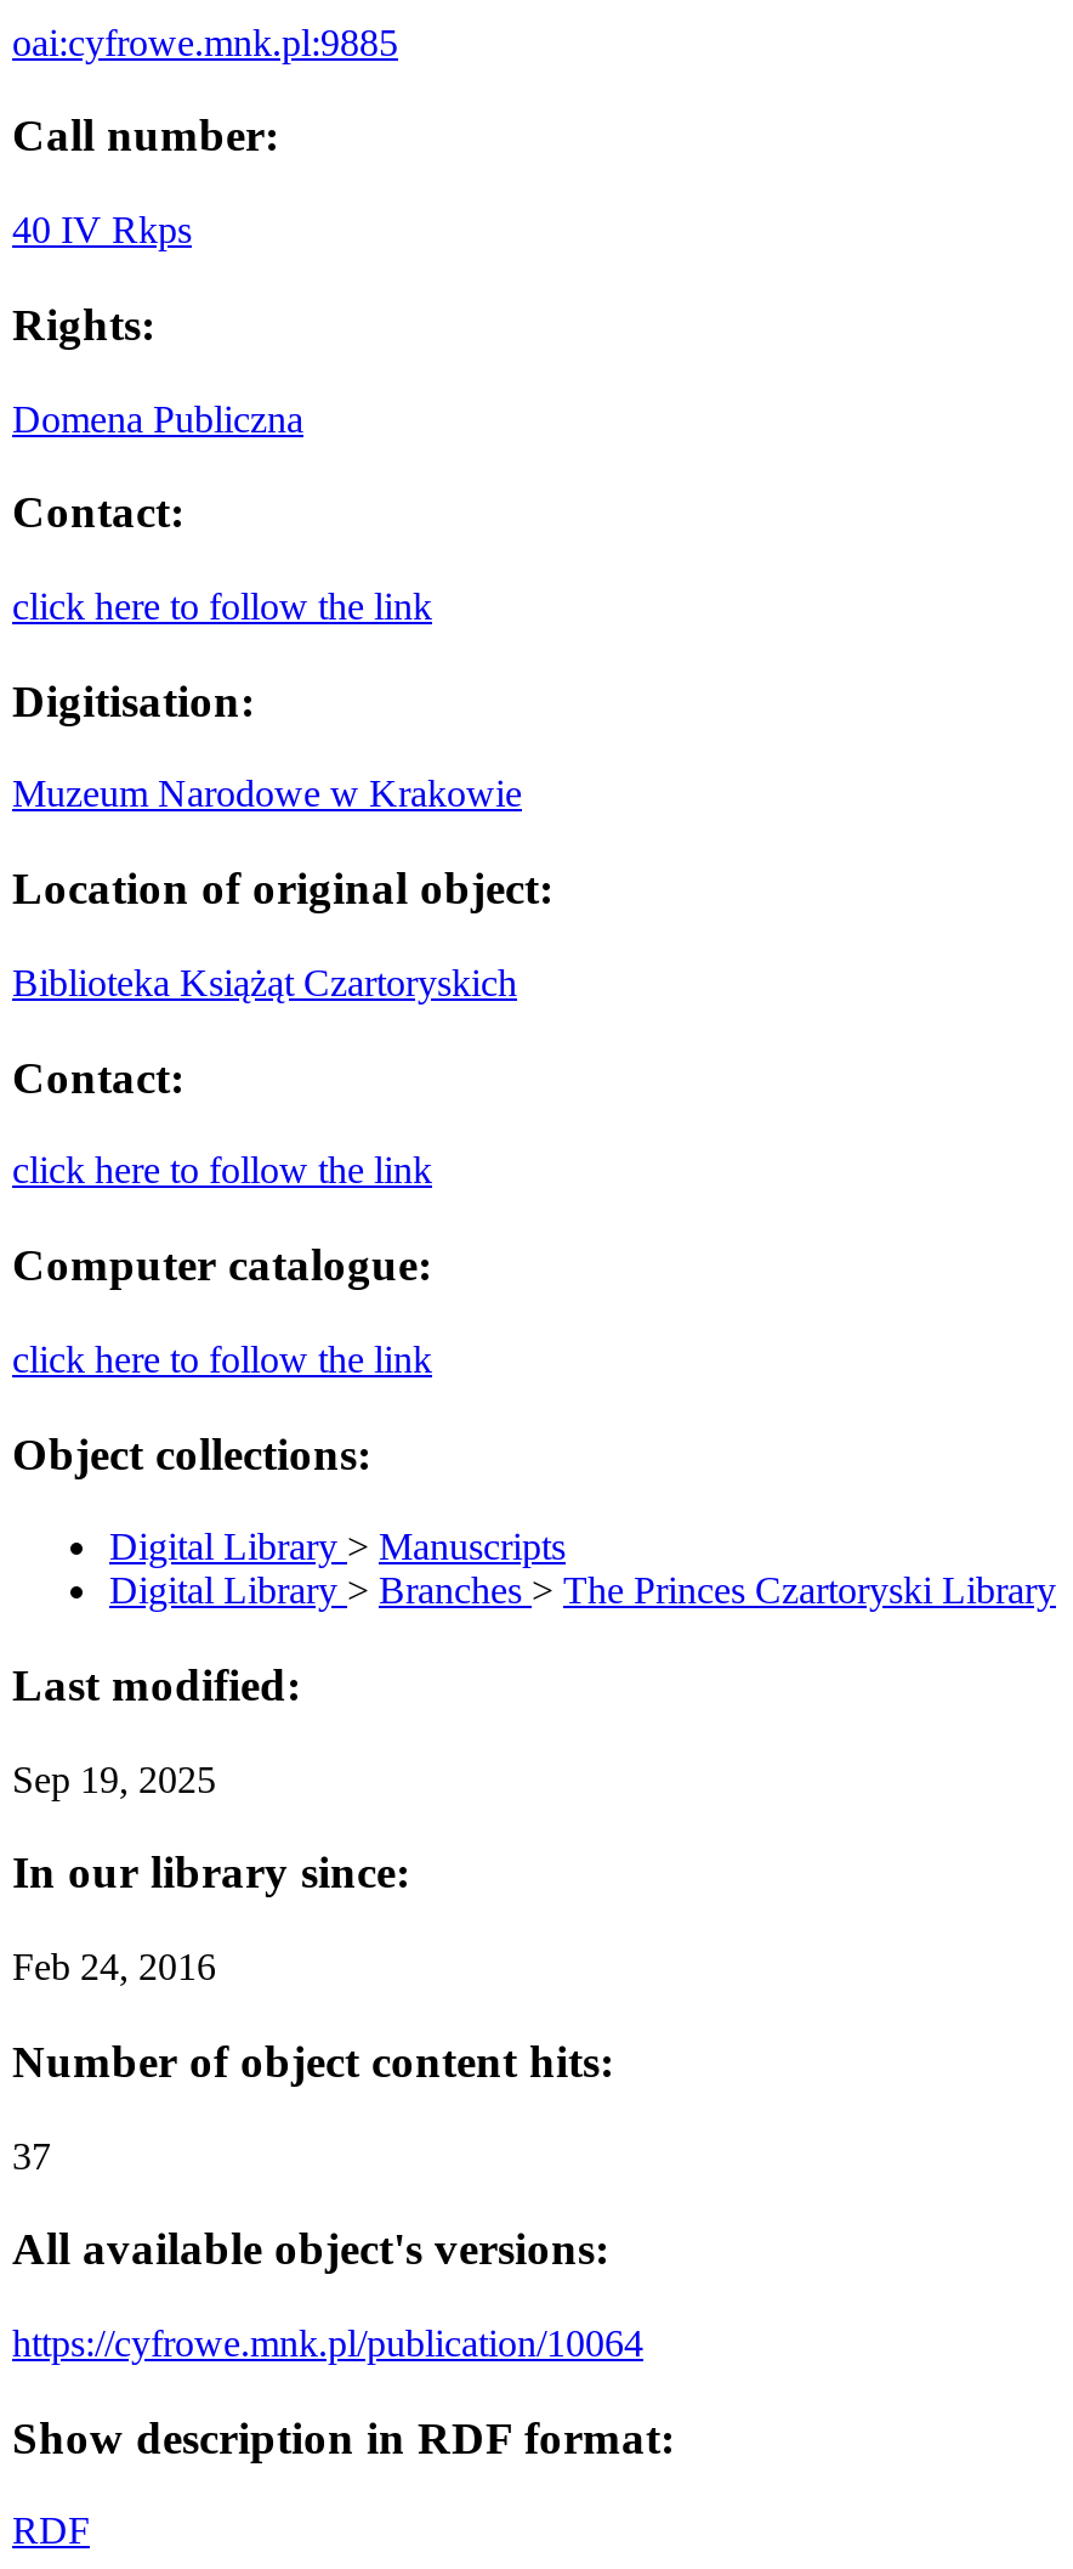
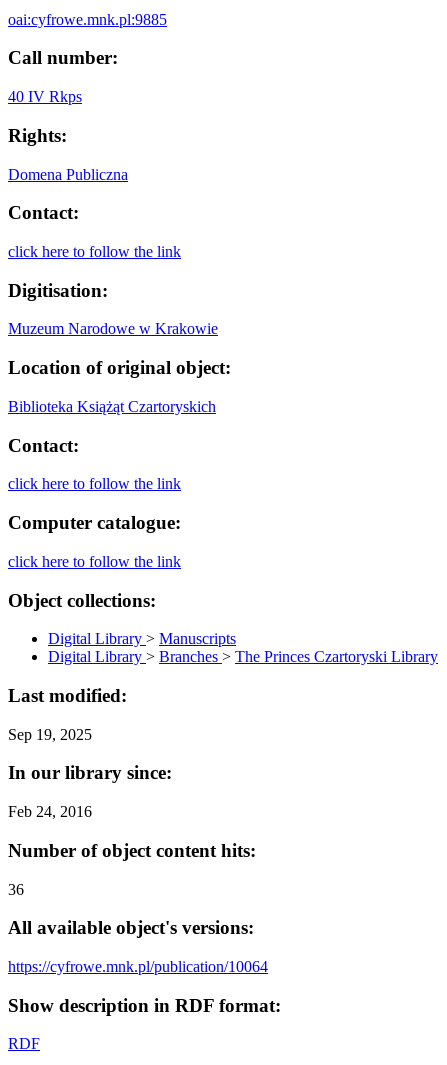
[12,2134,51,2175] 37 -> [8,880,24,897] 36

